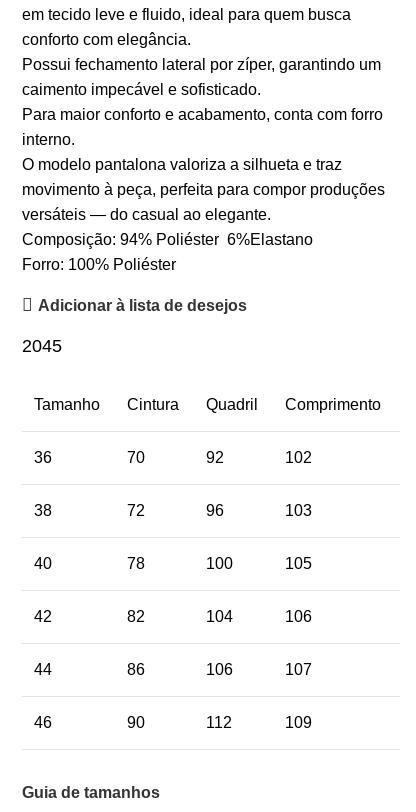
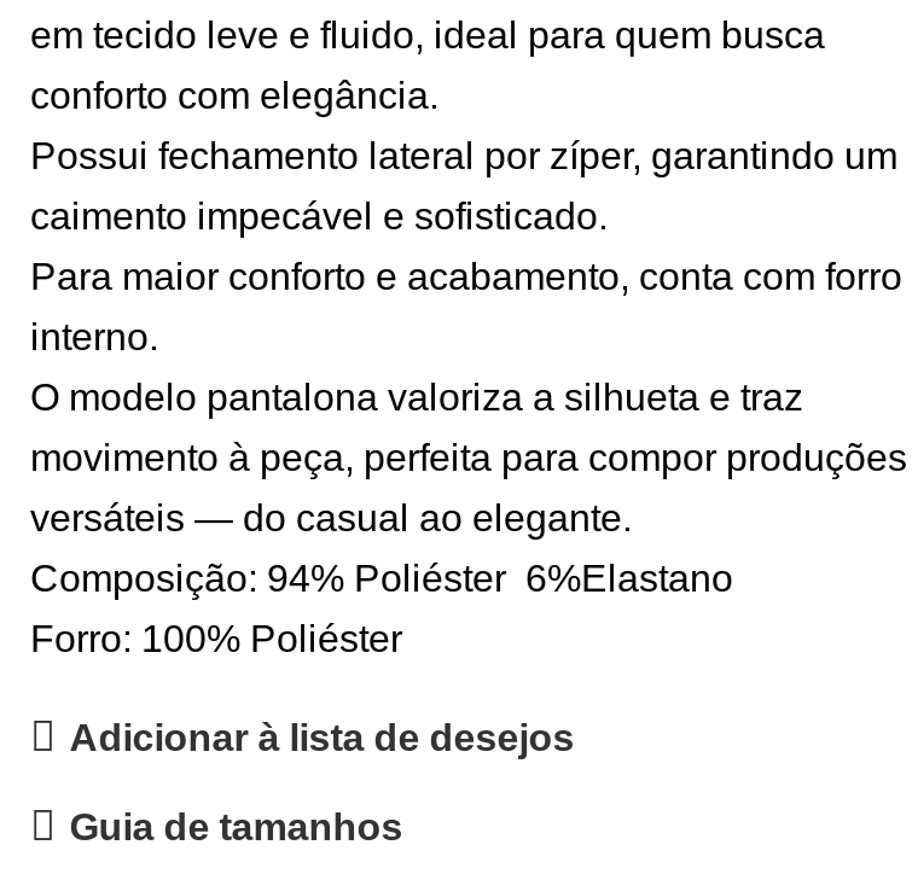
[22,336,381,731] 2045 | Tamanho | Cintura | Quadril | Comprimento | 36 | 70 | 92 | 102 | 38 | 72 | 96 | 103 | 40 | 78 | 100 | 105 | 42 | 82 | 104 | 106 | 44 | 86 | 106 | 107 | 46 | 90 | 112 | 109 -> none

